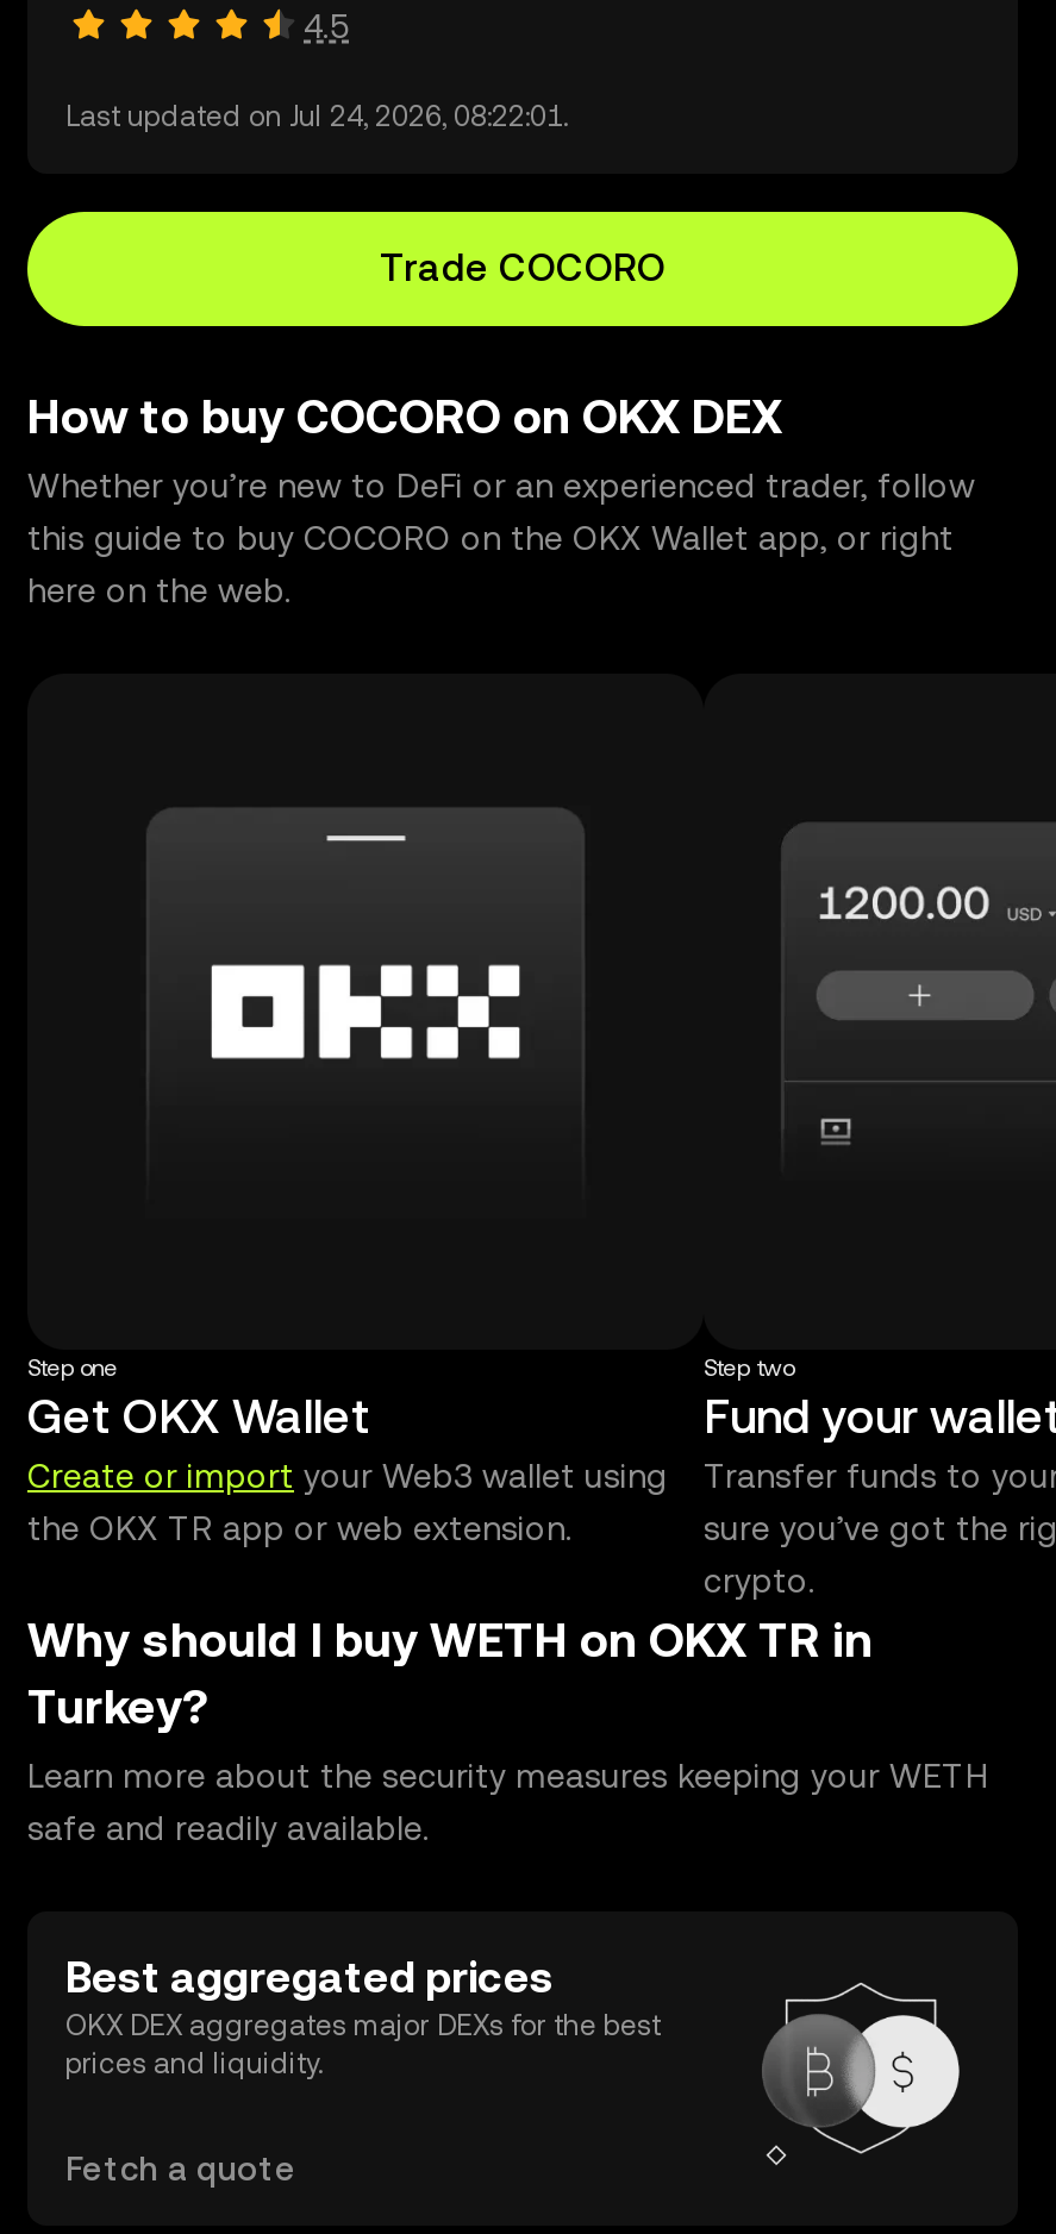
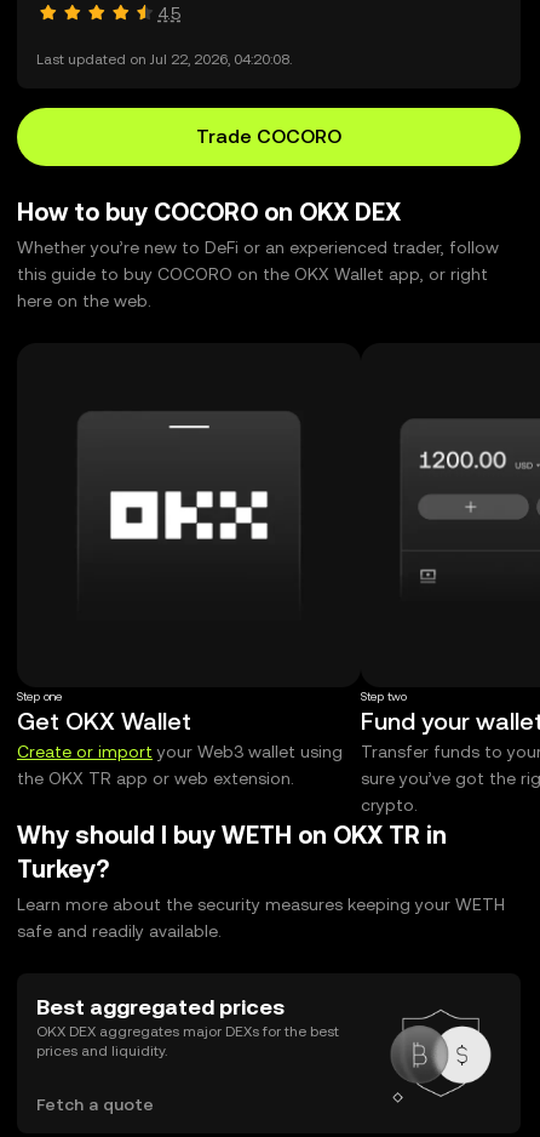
[65,100,568,133] Last updated on Jul 24, 2026, 08:22:01. -> [36,51,292,68] Last updated on Jul 22, 2026, 04:20:08.

